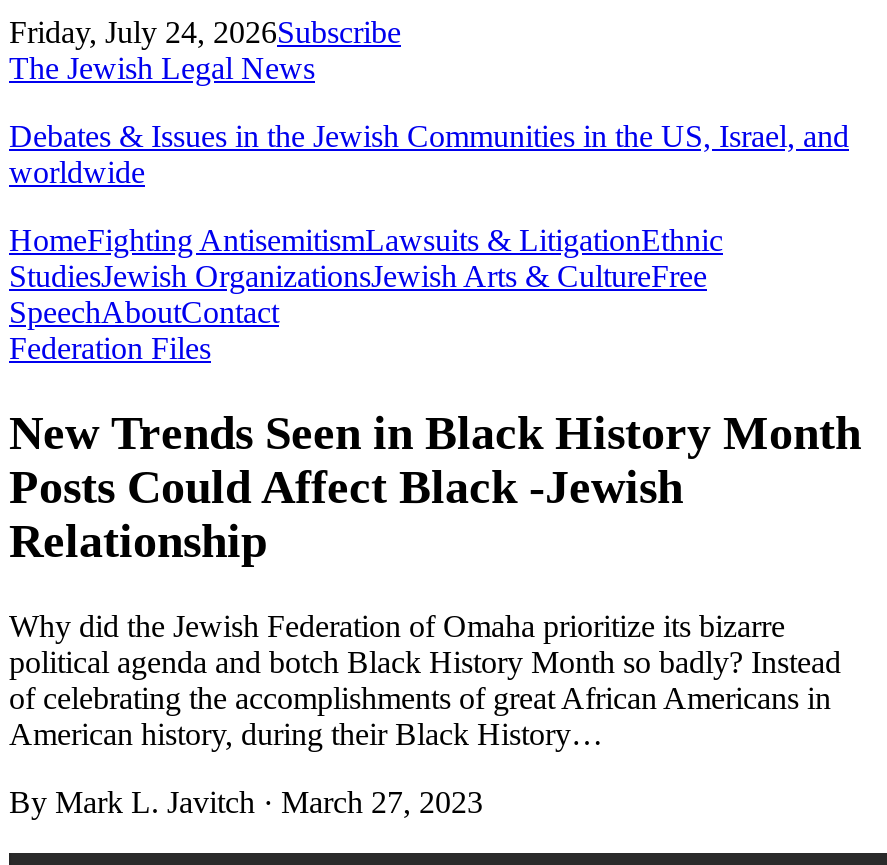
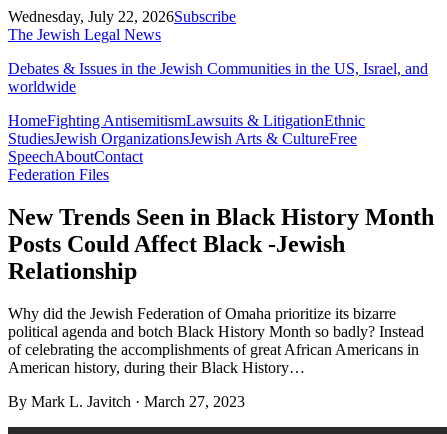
[9,15,401,49] Friday, July 24, 2026Subscribe -> [8,8,236,25] Wednesday, July 22, 2026Subscribe

